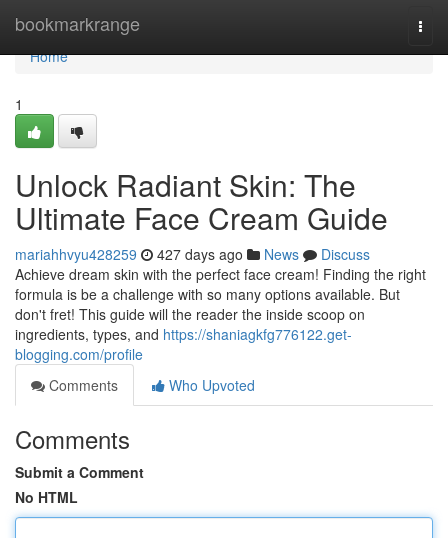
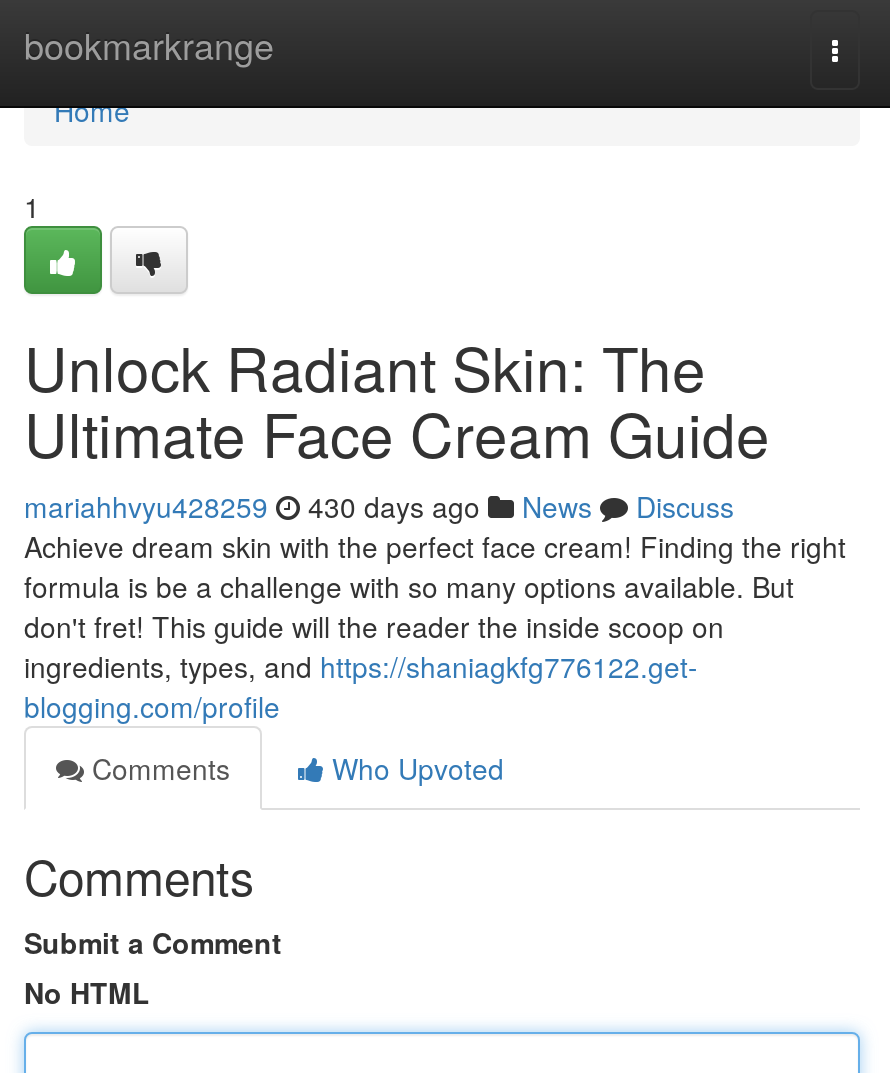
[15,244,370,264] mariahhvyu428259 427 days ago News Discuss -> [24,486,734,526] mariahhvyu428259 430 days ago News Discuss

